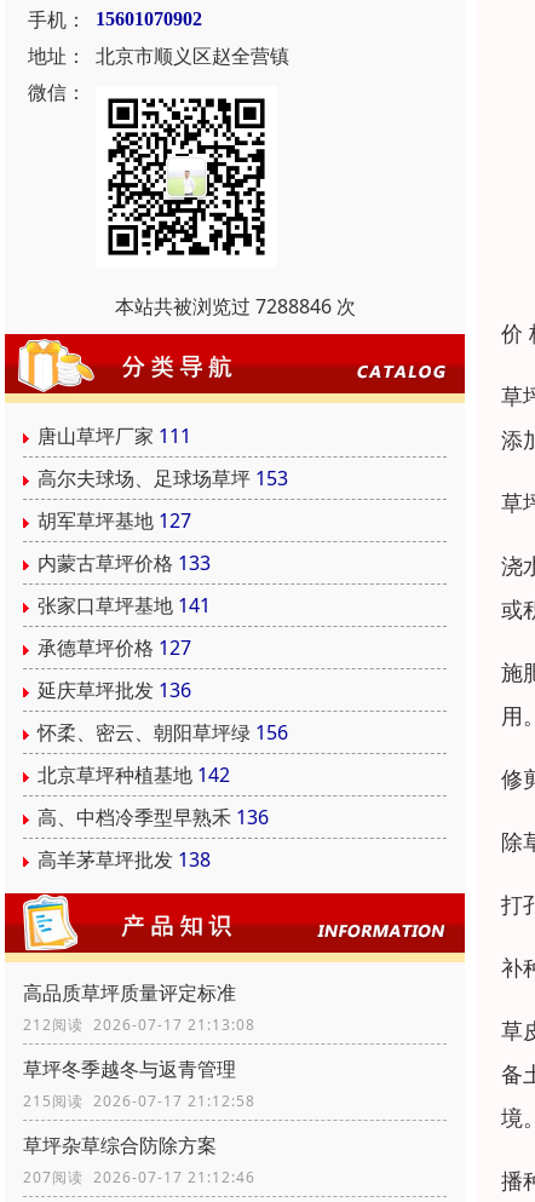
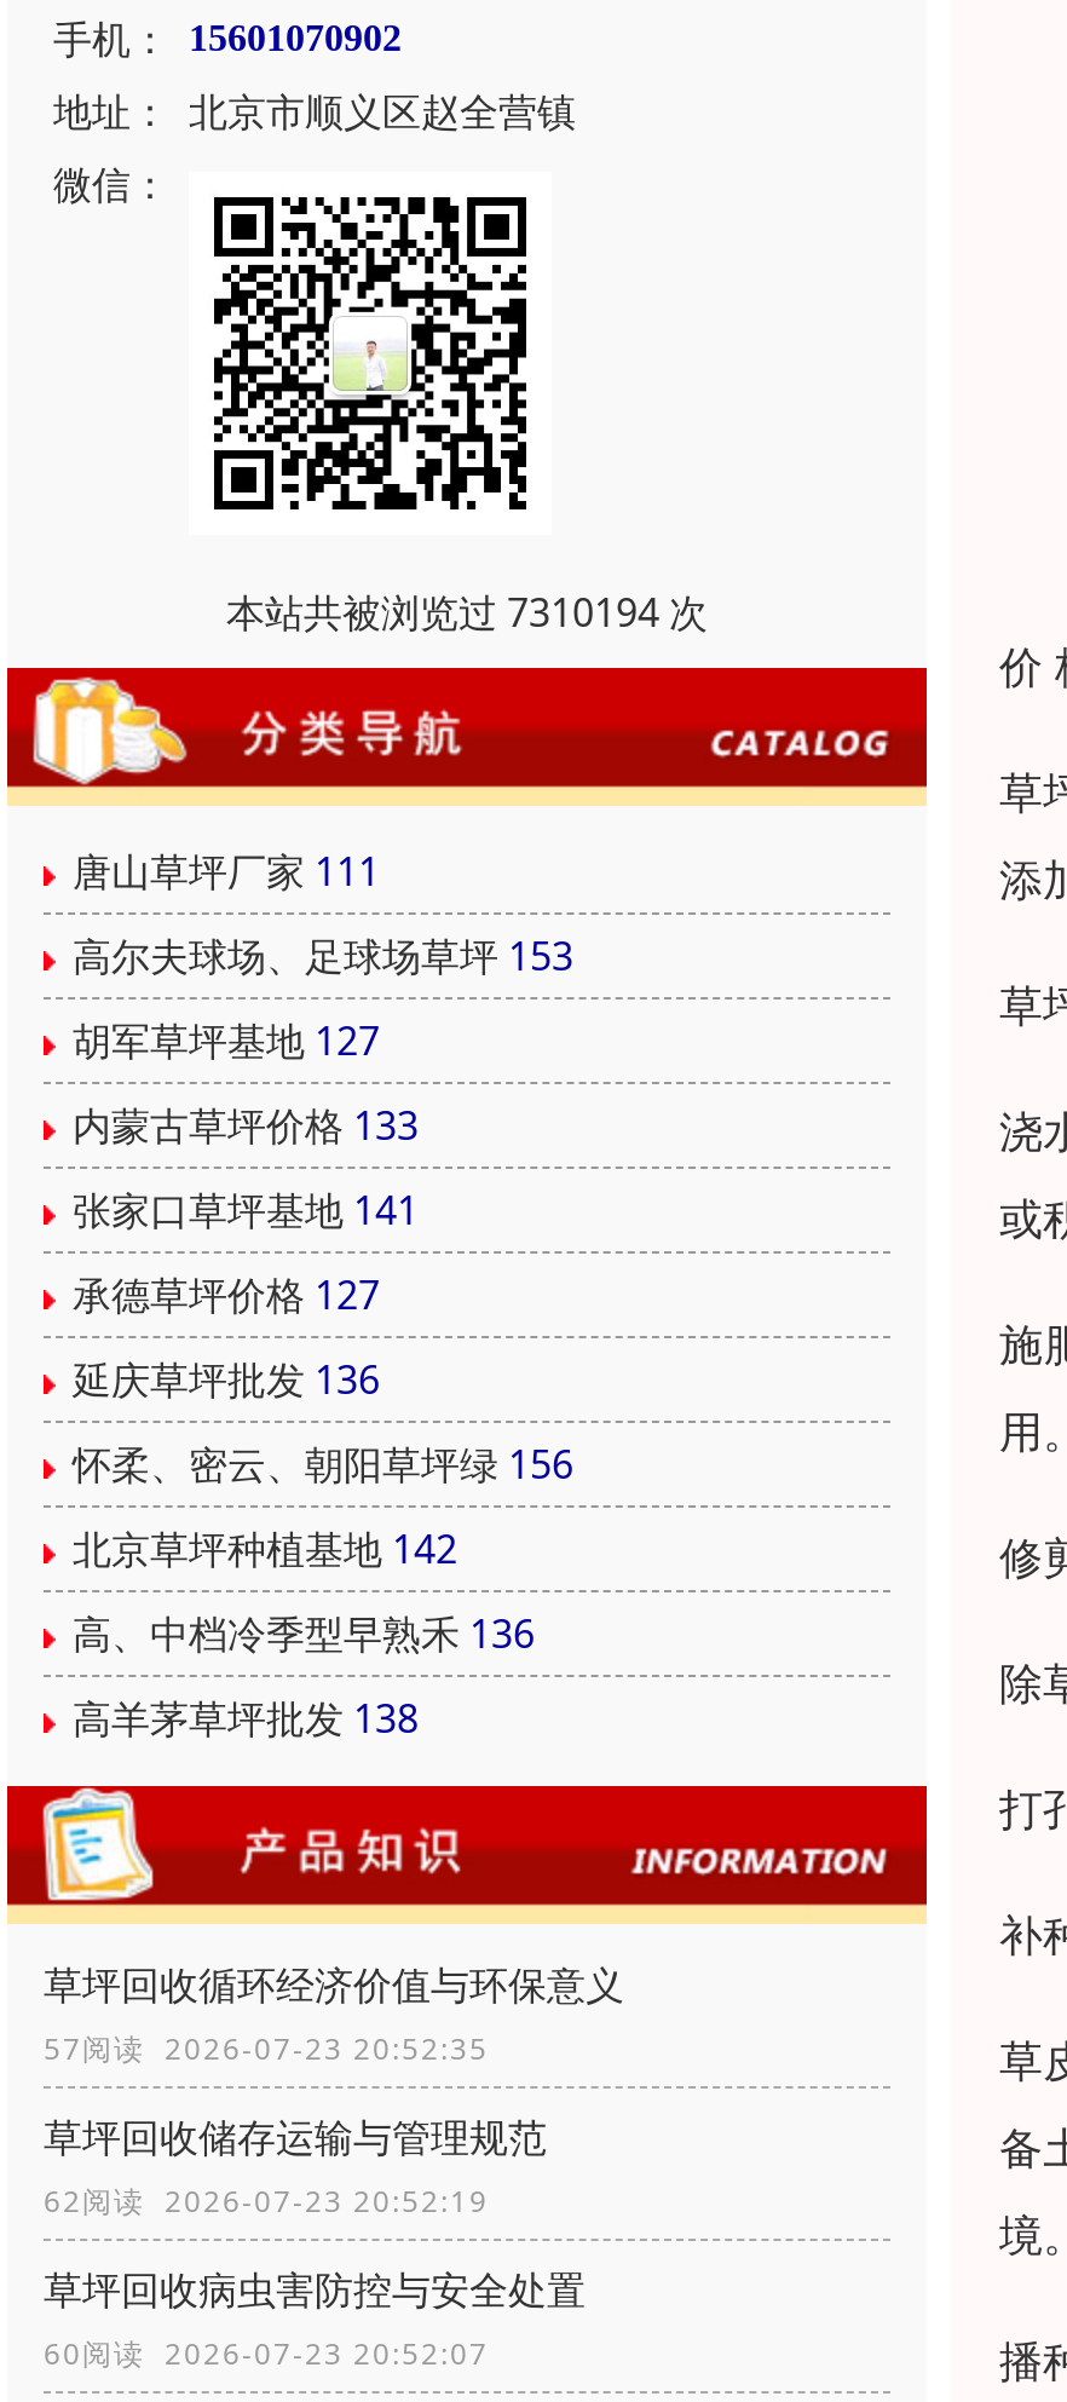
[114,293,355,320] 本站共被浏览过 7288846 次 -> [226,586,708,639] 本站共被浏览过 7310194 次
[23,980,255,1035] 高品质草坪质量评定标准 | 212阅读 2026-07-17 21:13:08 -> [44,1958,624,2070] 草坪回收循环经济价值与环保意义 | 57阅读 2026-07-23 20:52:35
[23,1056,255,1111] 草坪冬季越冬与返青管理 | 215阅读 2026-07-17 21:12:58 -> [44,2111,547,2222] 草坪回收储存运输与管理规范 | 62阅读 2026-07-23 20:52:19
[23,1132,255,1188] 草坪杂草综合防除方案 | 207阅读 2026-07-17 21:12:46 -> [44,2263,586,2375] 草坪回收病虫害防控与安全处置 | 60阅读 2026-07-23 20:52:07

